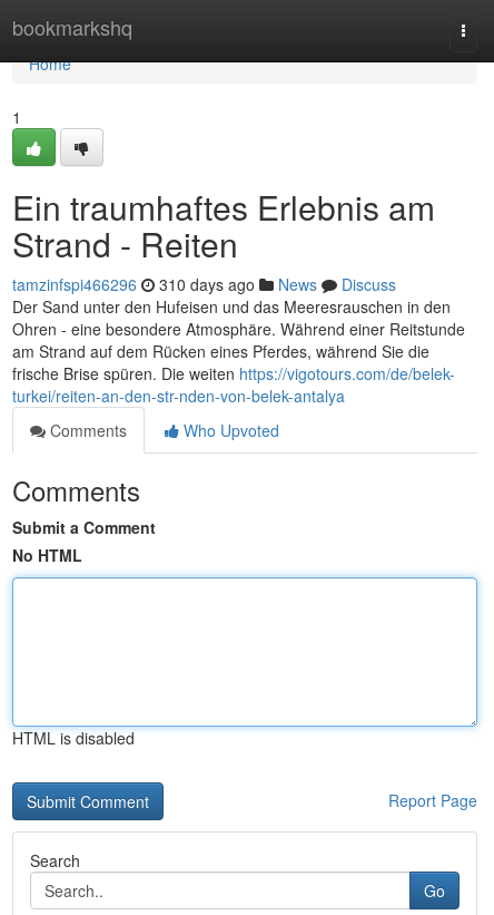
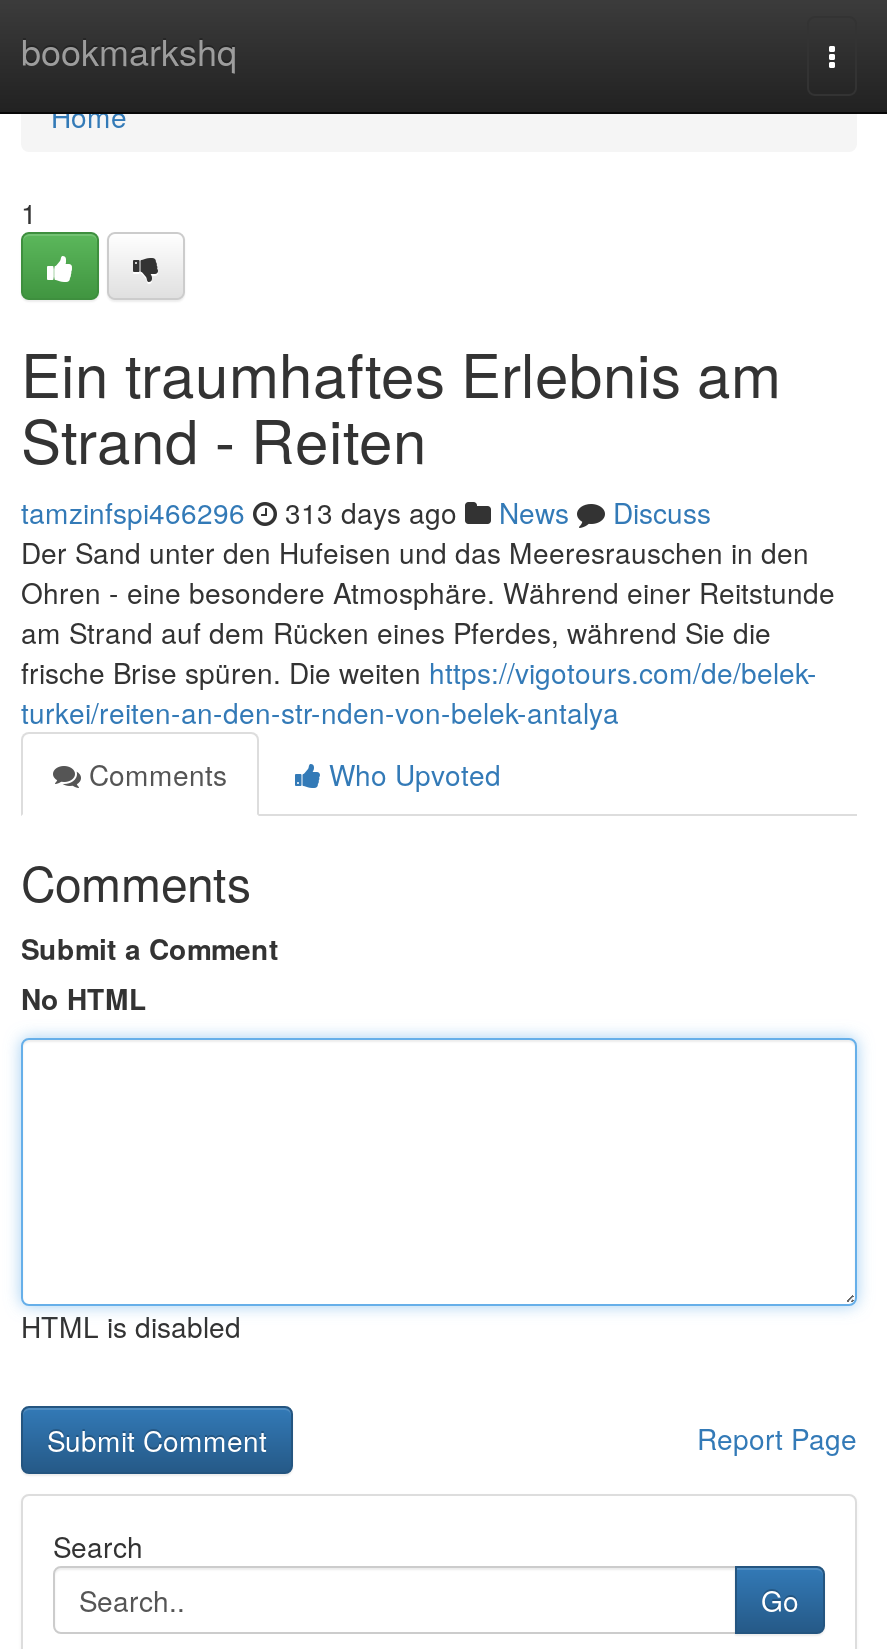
[12,273,396,295] tamzinfspi466296 310 days ago News Discuss -> [21,492,711,532] tamzinfspi466296 313 days ago News Discuss

